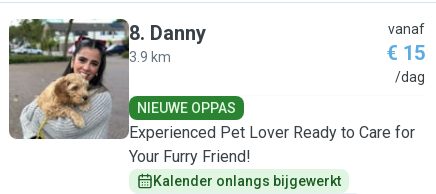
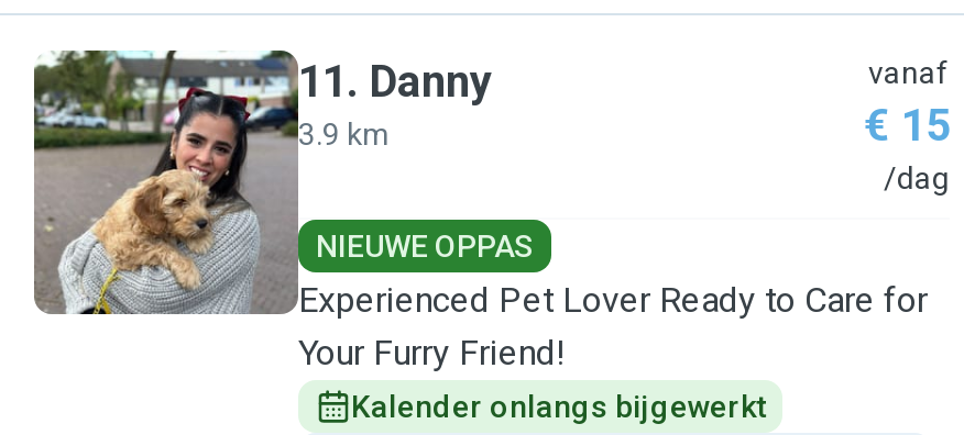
[129,21,206,45] 8. Danny -> [298,55,492,108] 11. Danny

